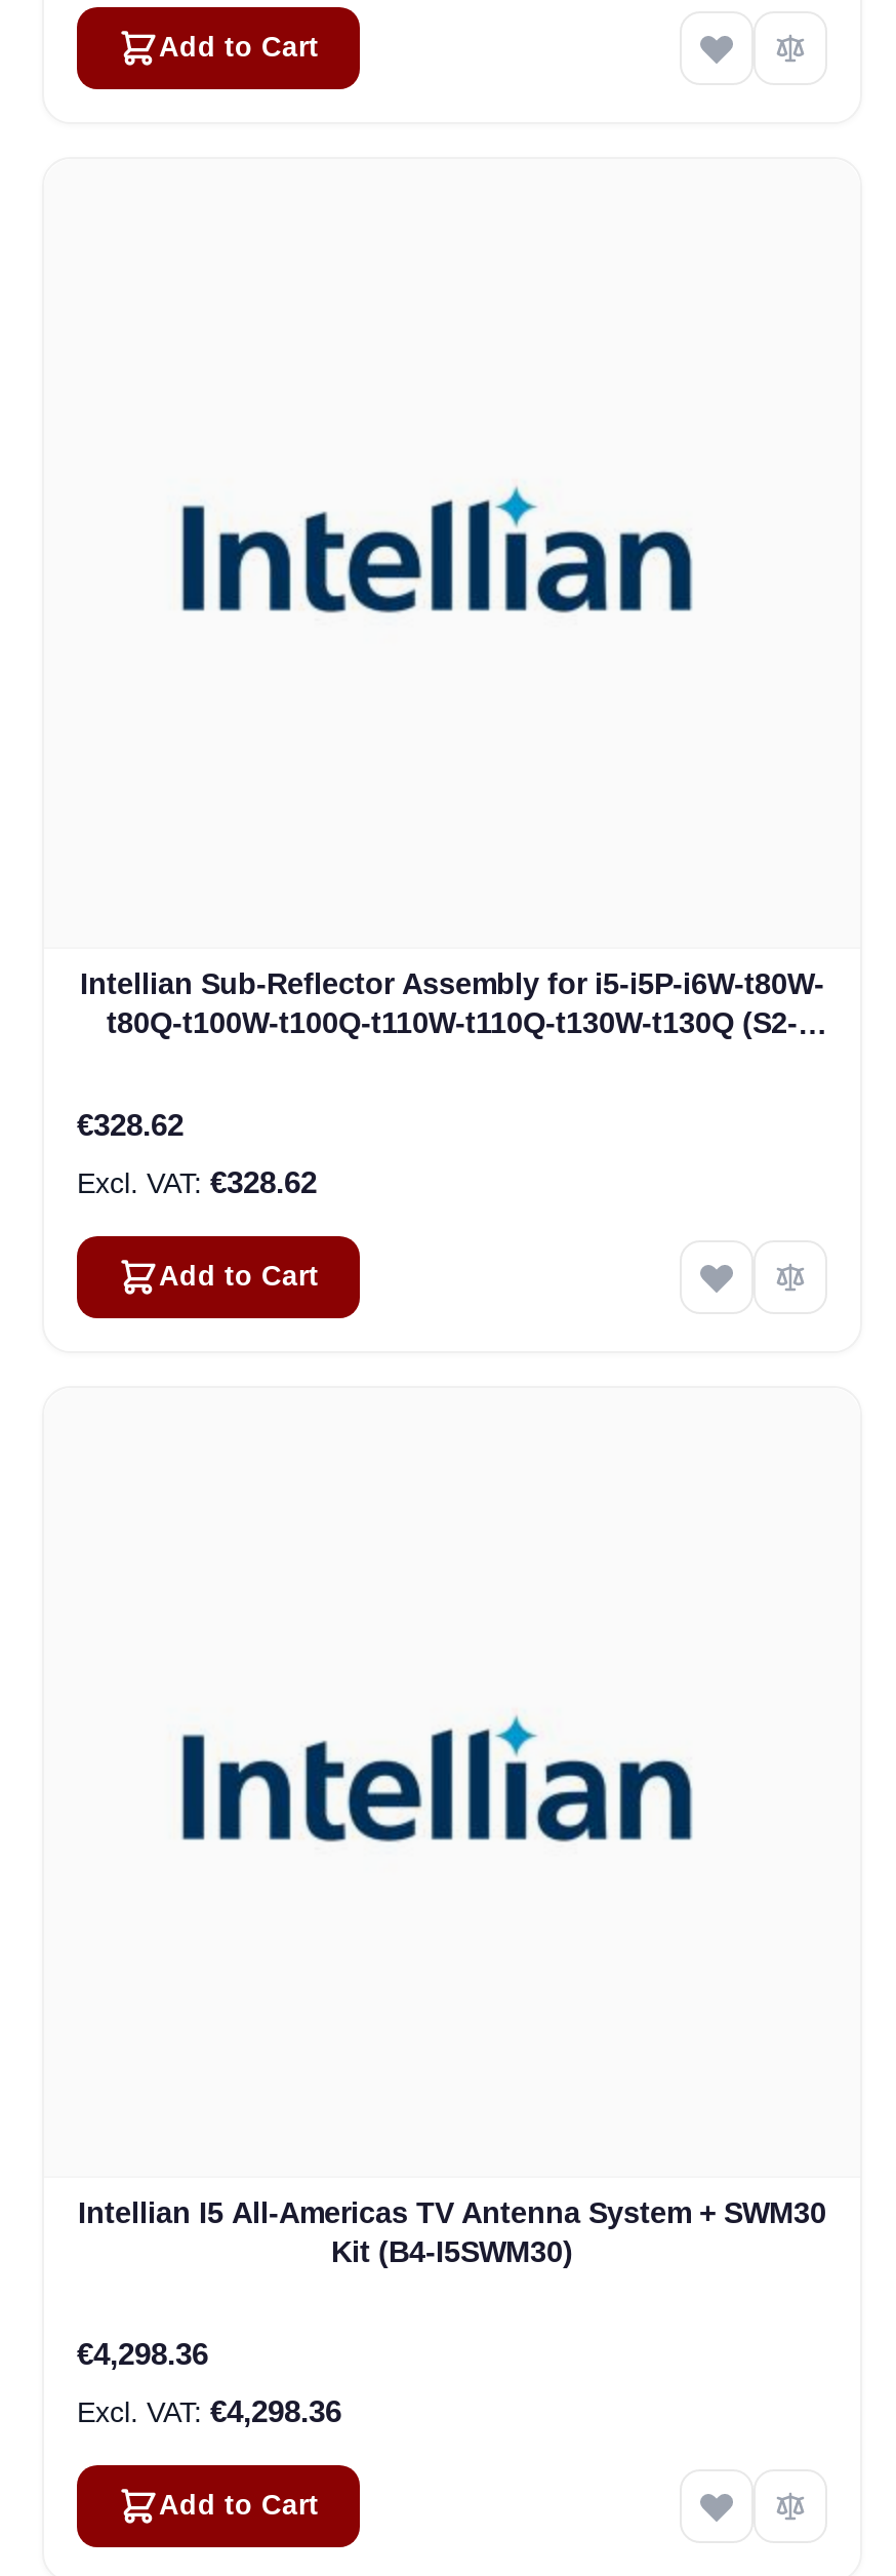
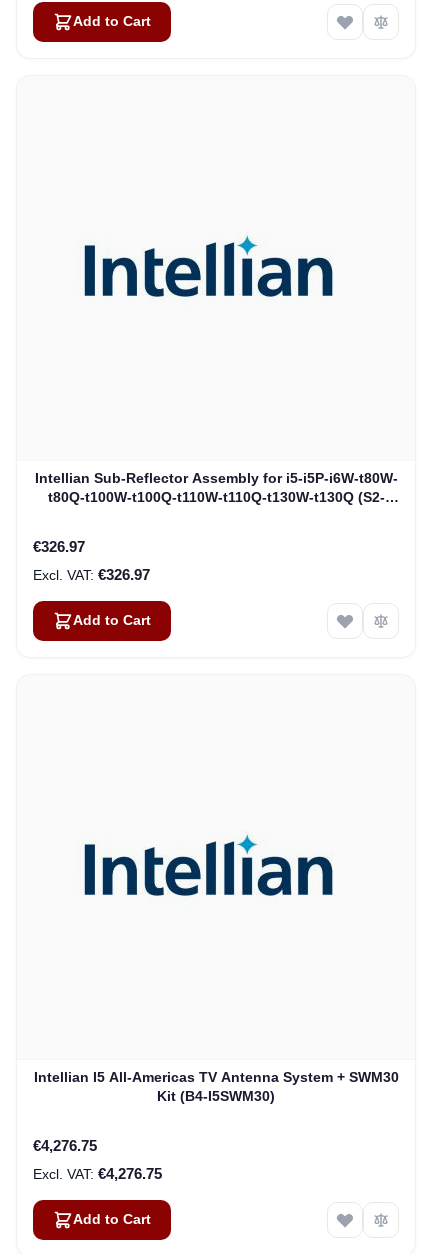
[77,1108,184,1143] €328.62 -> [33,538,85,555] €326.97
[210,1165,317,1200] €328.62 -> [98,566,150,583] €326.97
[77,2337,208,2372] €4,298.36 -> [33,1137,97,1154] €4,276.75
[210,2394,341,2429] €4,298.36 -> [98,1165,162,1182] €4,276.75

